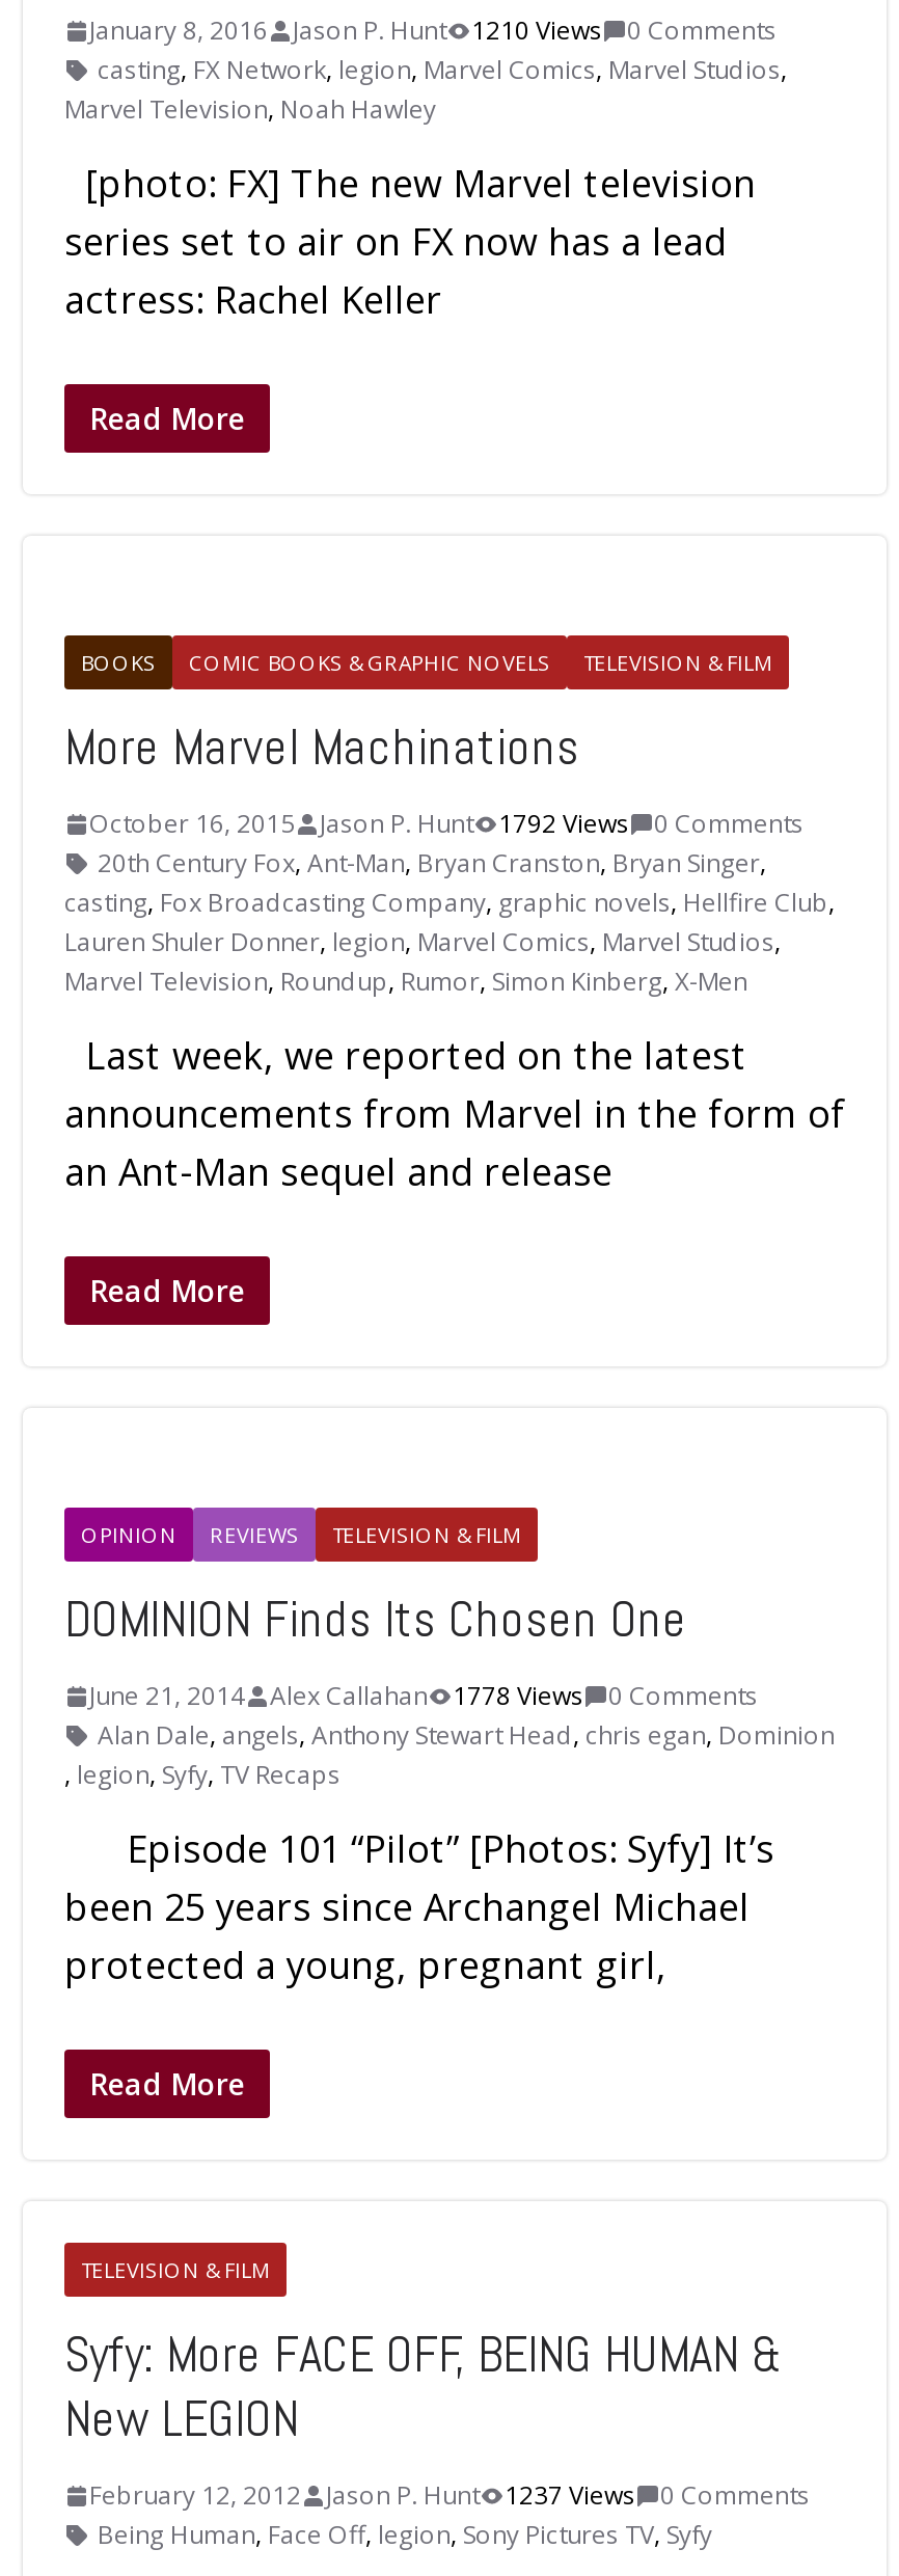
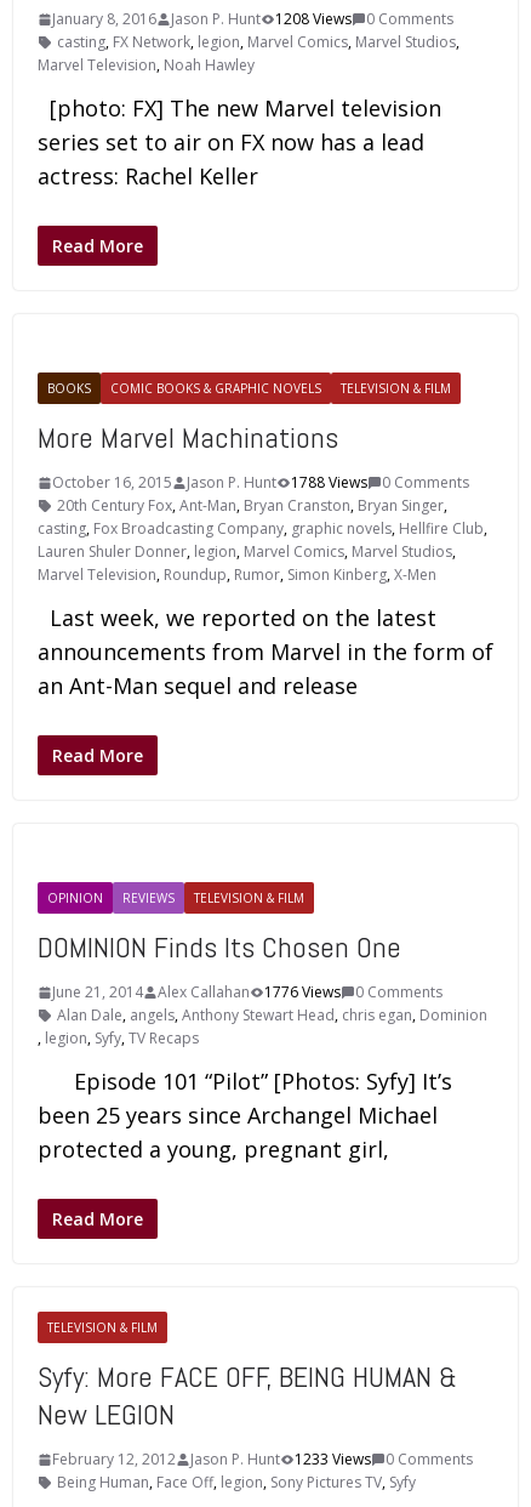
[89,13,777,49] January 8, 2016 Jason P. Hunt 1210 Views 0 Comments -> [52,8,453,29] January 8, 2016 Jason P. Hunt 1208 Views 0 Comments
[89,807,803,842] October 16, 2015 Jason P. Hunt 1792 Views 0 Comments -> [52,472,469,493] October 16, 2015 Jason P. Hunt 1788 Views 0 Comments
[89,1679,758,1714] June 21, 2014 Alex Callahan 1778 Views 0 Comments -> [52,982,442,1002] June 21, 2014 Alex Callahan 1776 Views 0 Comments
[89,2478,810,2514] February 12, 2012 Jason P. Hunt 1237 Views 0 Comments -> [52,1449,473,1469] February 12, 2012 Jason P. Hunt 1233 Views 0 Comments

